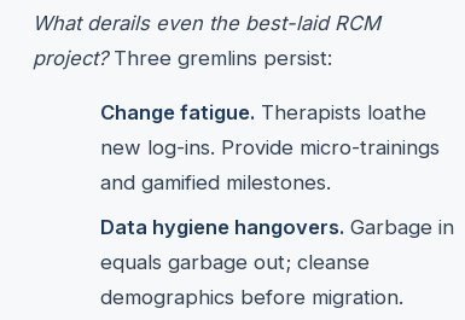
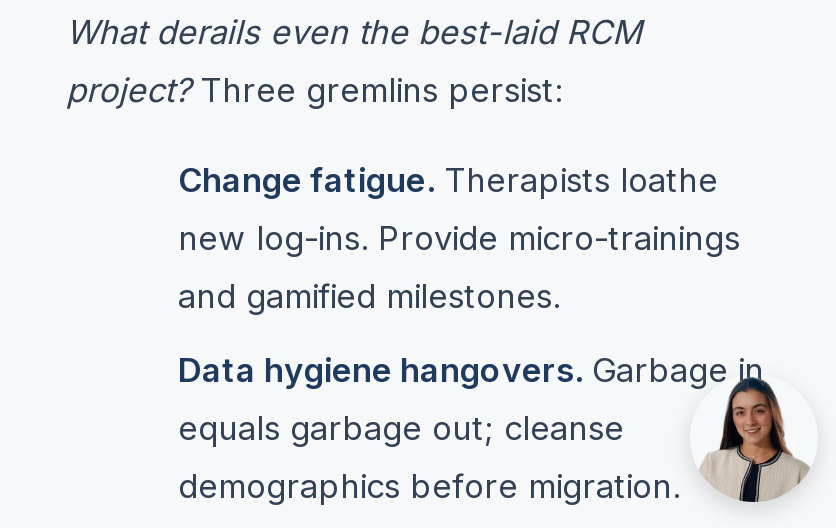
none -> [696,386,812,508] [image]

